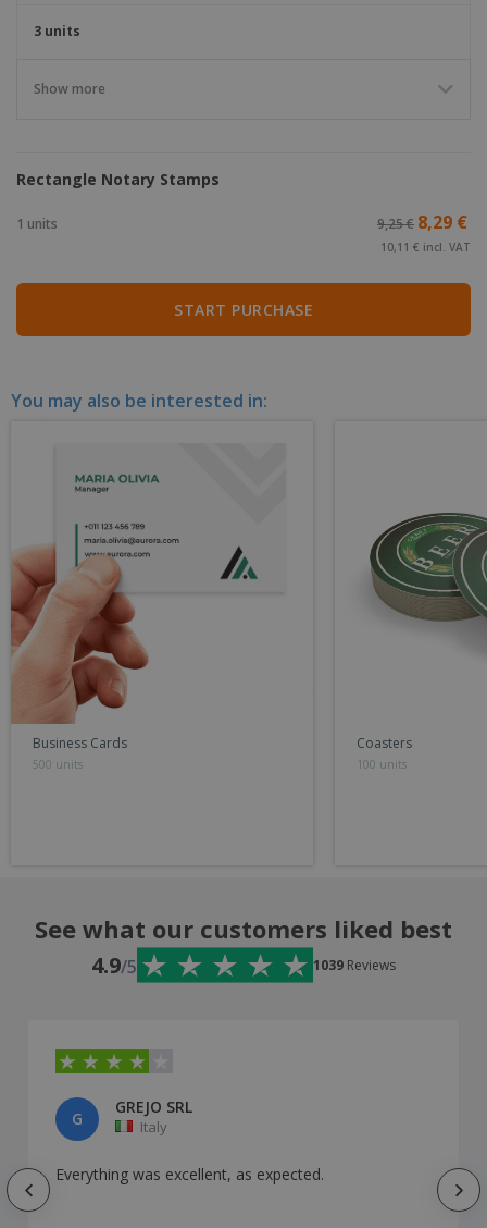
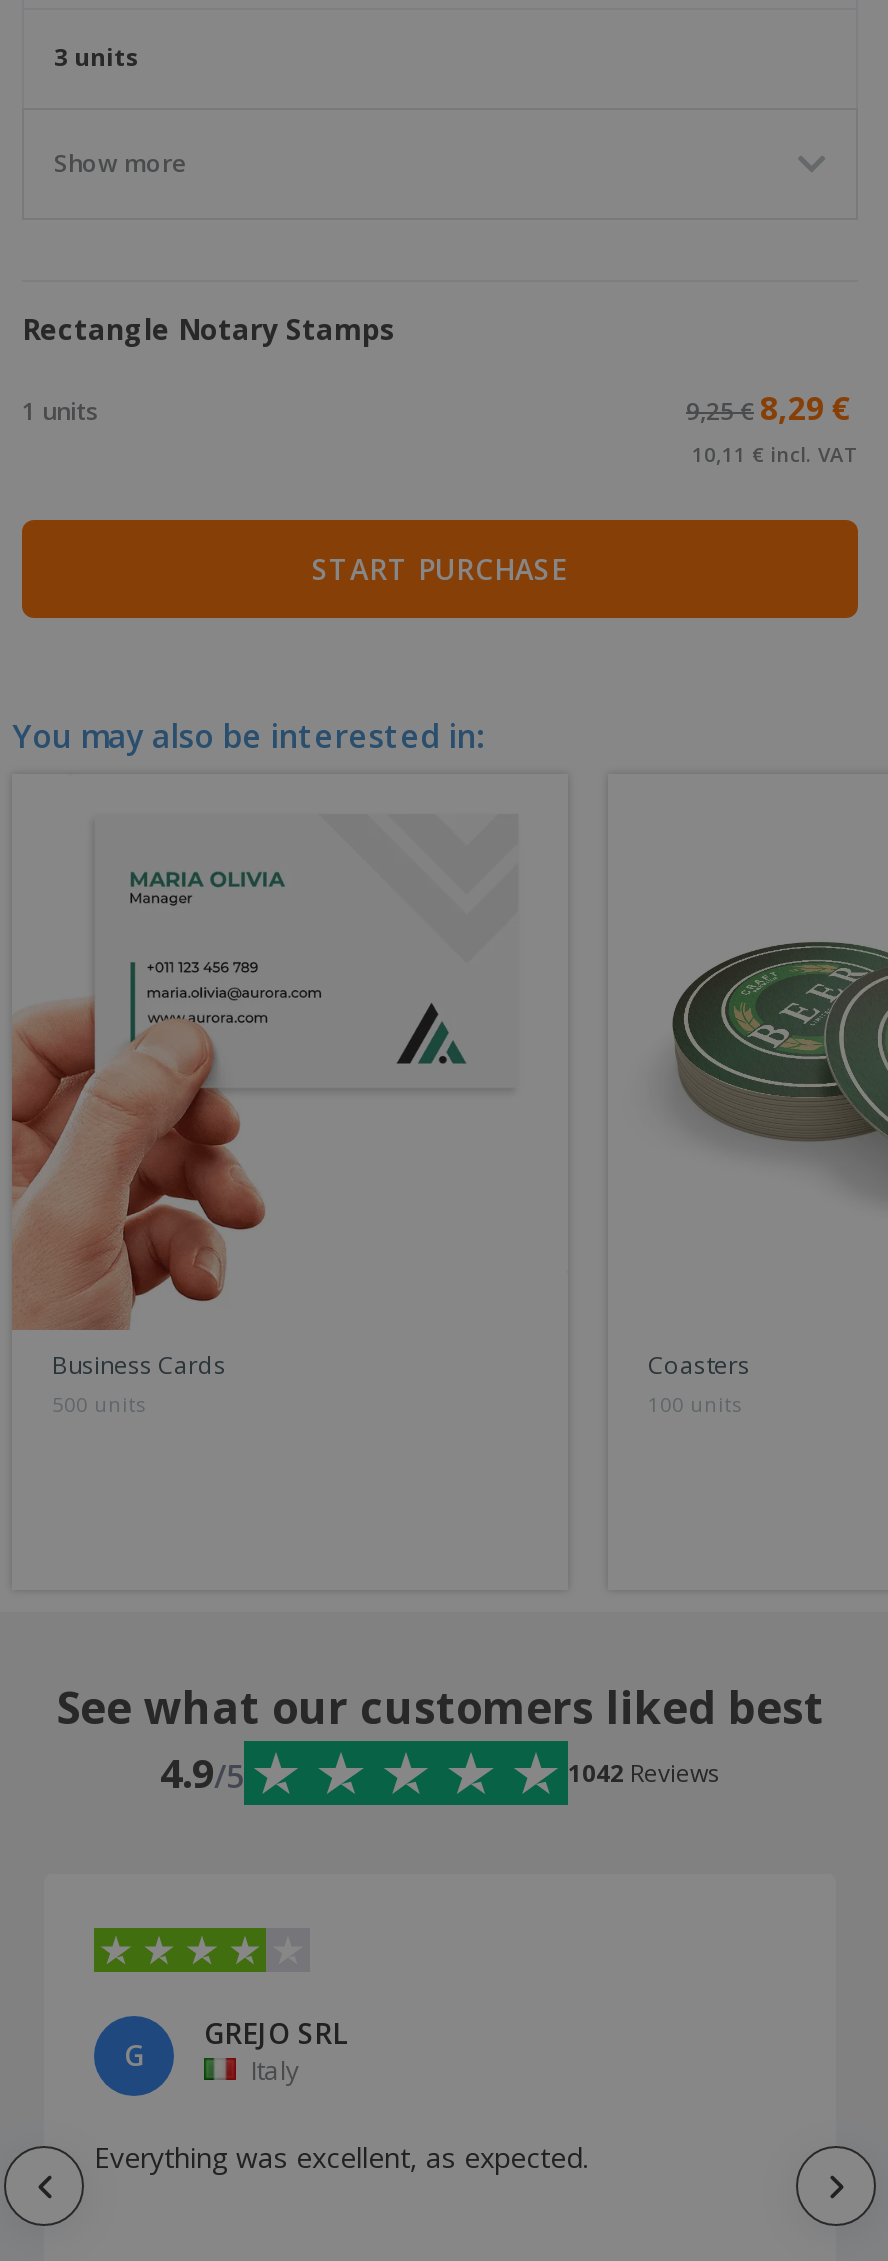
[313,956,396,974] 1039 Reviews -> [568,1756,720,1790] 1042 Reviews

